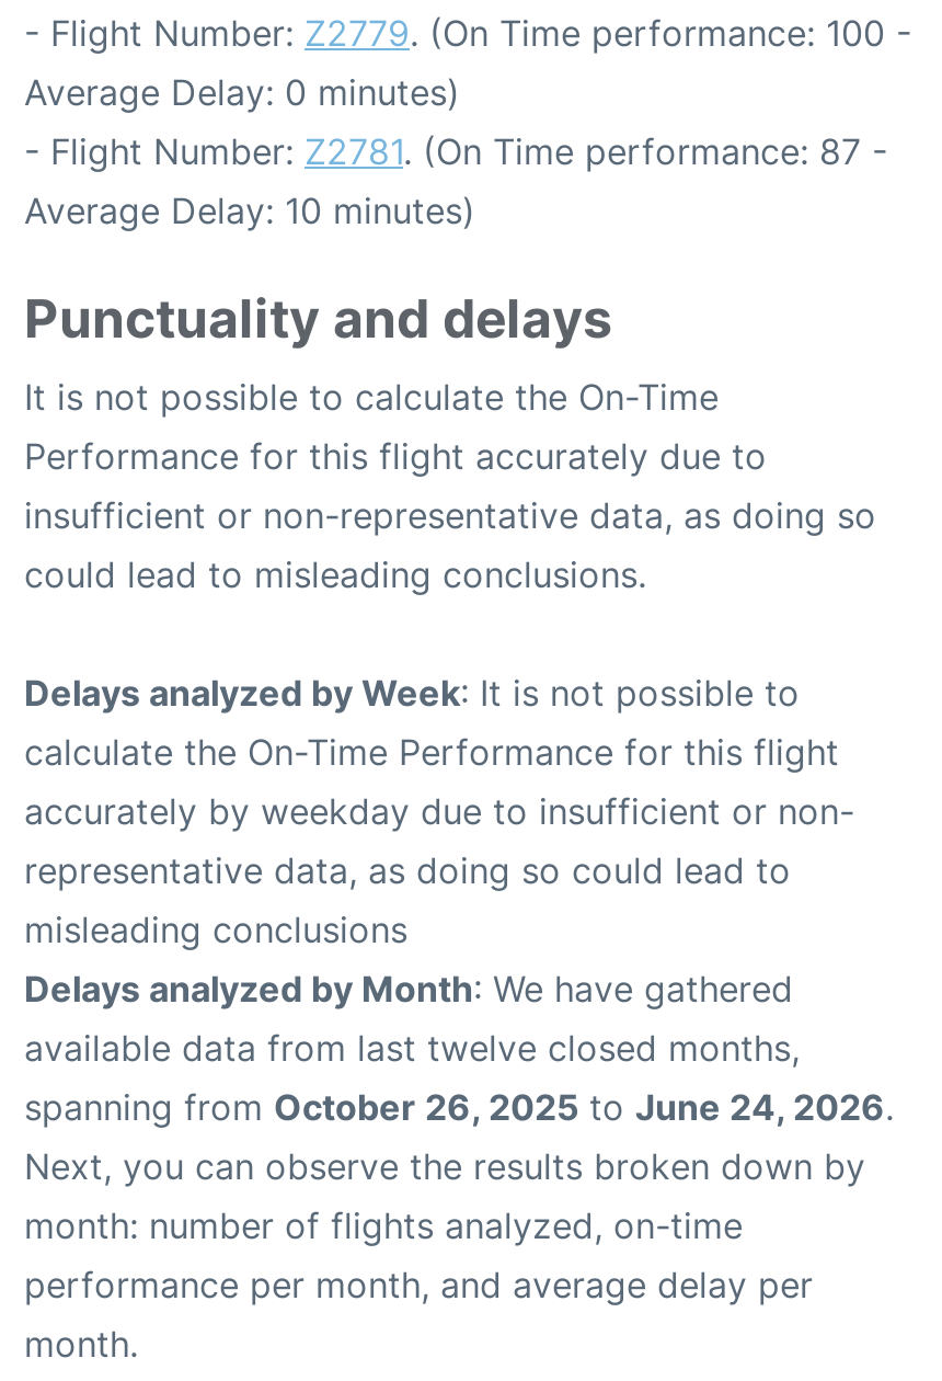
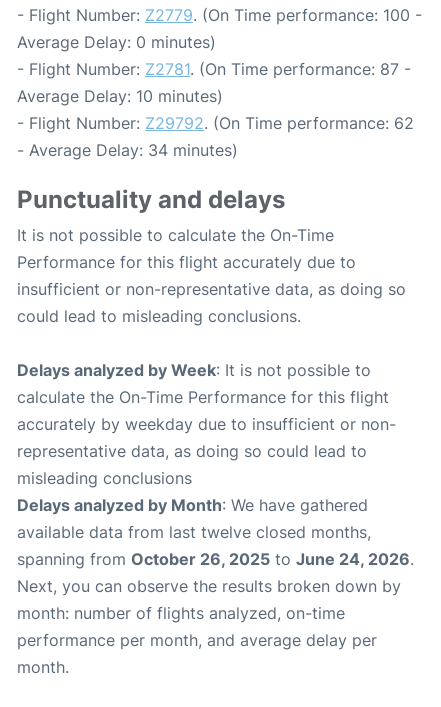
none -> [17,113,414,160] - Flight Number: Z29792. (On Time performance: 62 | - Average Delay: 34 minutes)

